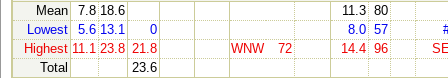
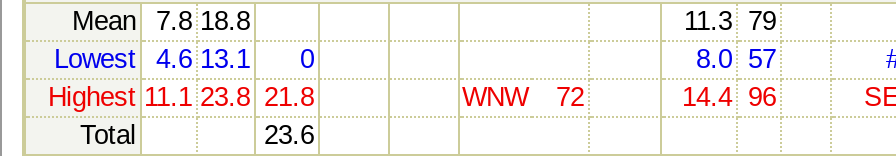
[36,3,125,18] Mean 7.8 18.6 -> [72,6,250,36] Mean 7.8 18.8
[342,3,388,18] 11.3 80 -> [684,6,776,36] 11.3 79
[27,22,157,37] Lowest 5.6 13.1 0 -> [54,44,314,74] Lowest 4.6 13.1 0

